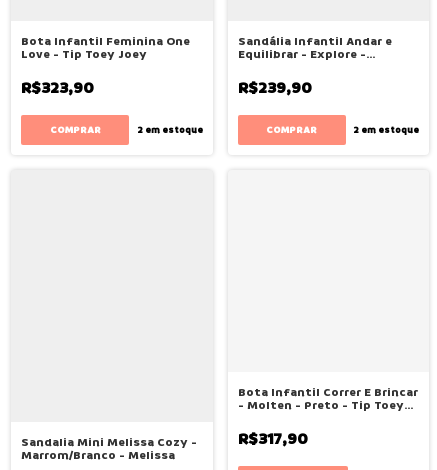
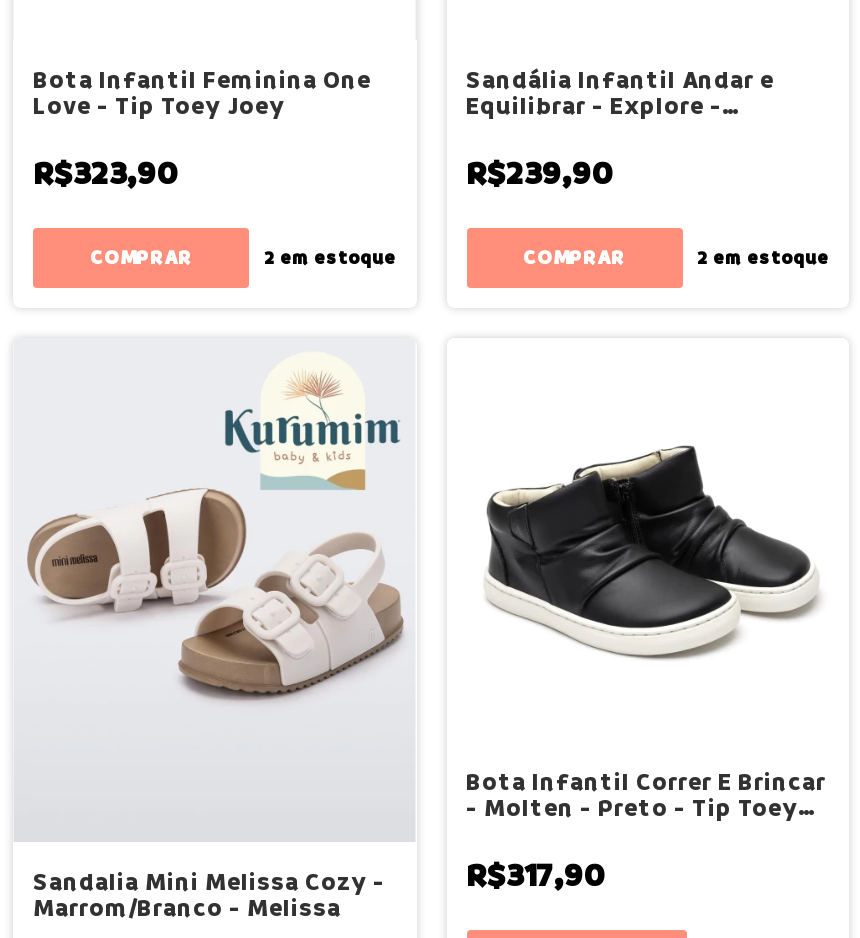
none -> [25,374,405,704] [image]
none -> [485,444,819,660] [image]

